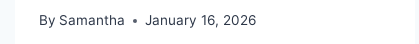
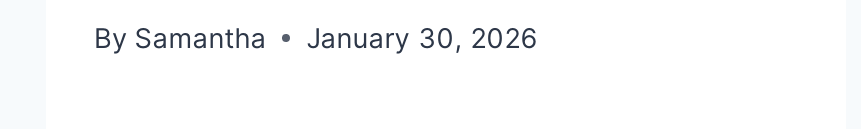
[39,12,256,28] By Samantha January 16, 2026 -> [94,22,536,54] By Samantha January 30, 2026

